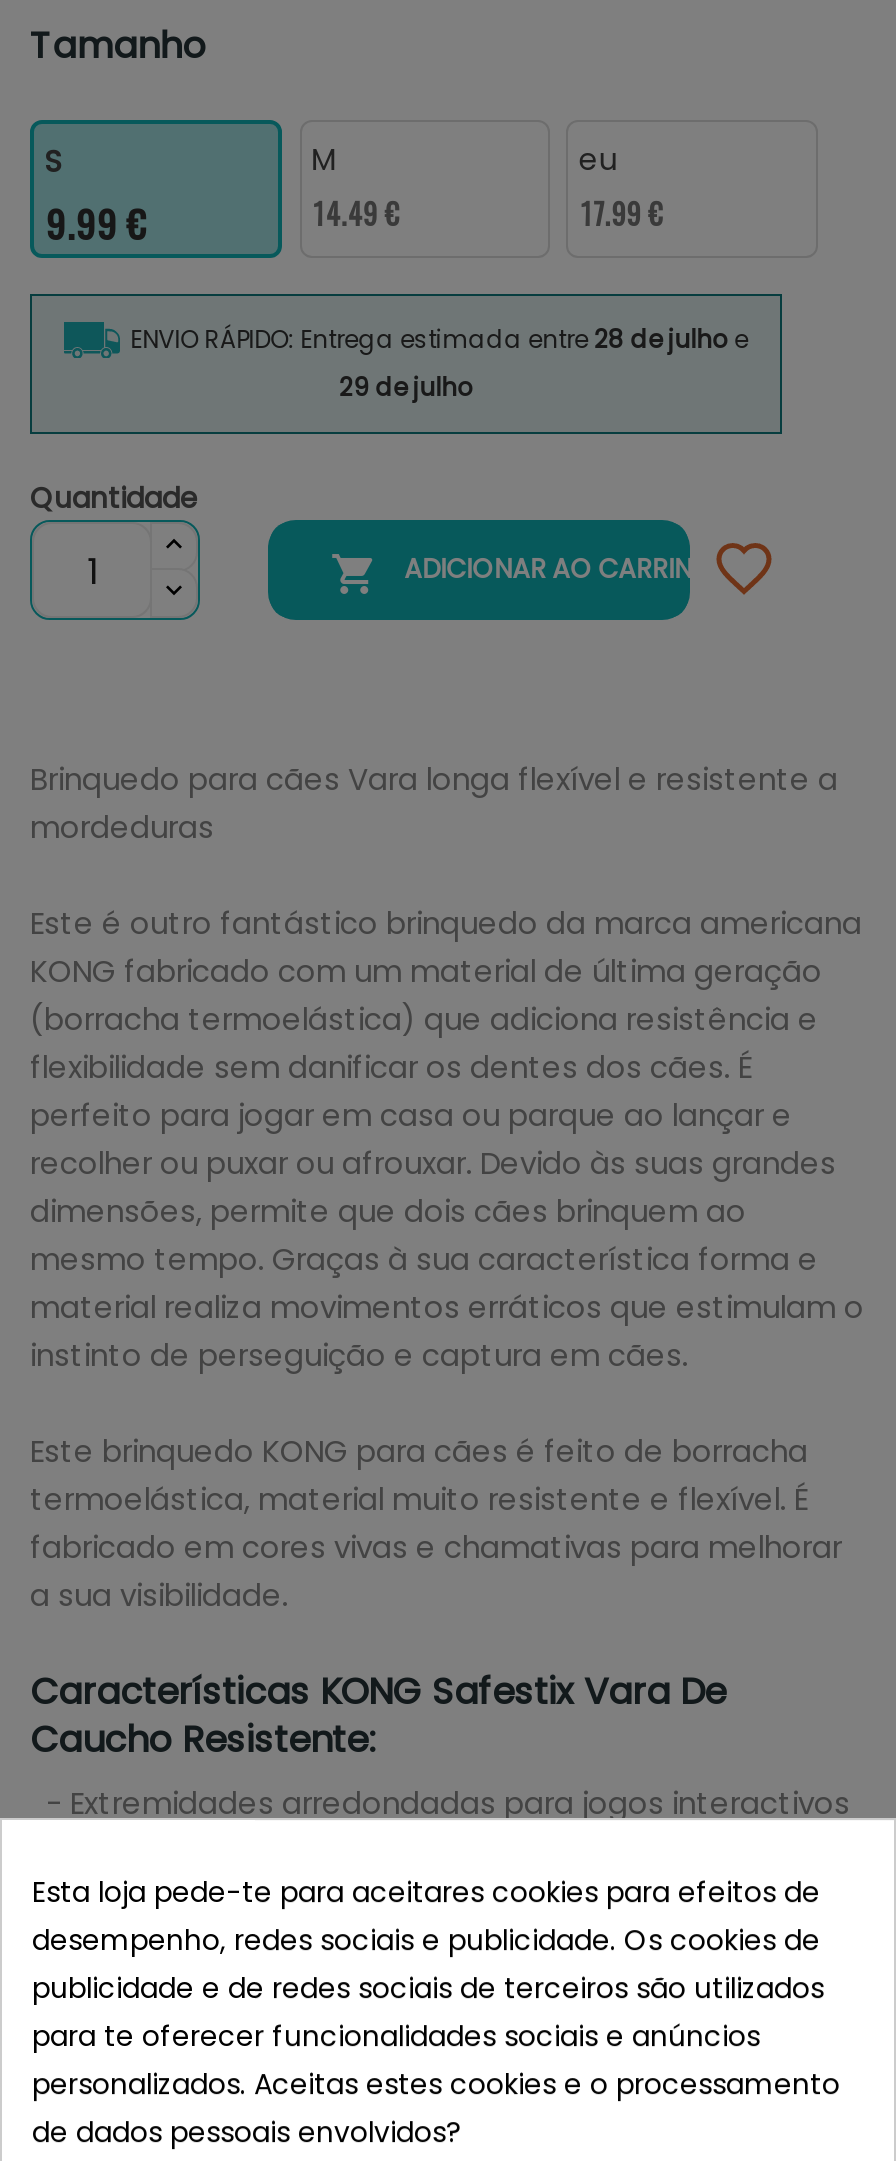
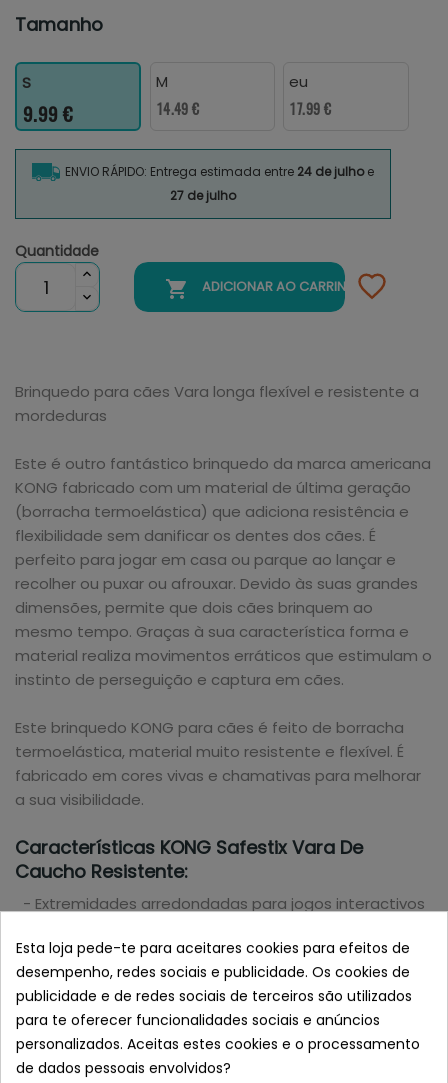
[130,322,748,356] ENVIO RÁPIDO: Entrega estimada entre 28 de julho e -> [65,163,374,180] ENVIO RÁPIDO: Entrega estimada entre 24 de julho e
[339,370,473,404] 29 de julho -> [170,187,236,204] 27 de julho

